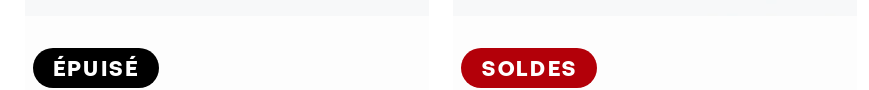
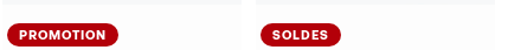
[53,55,139,79] ÉPUISÉ -> [19,27,107,41] PROMOTION

